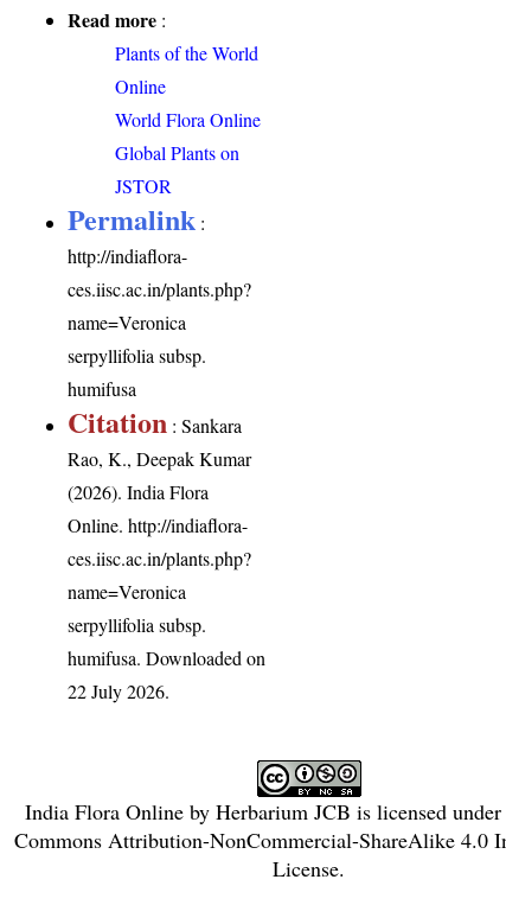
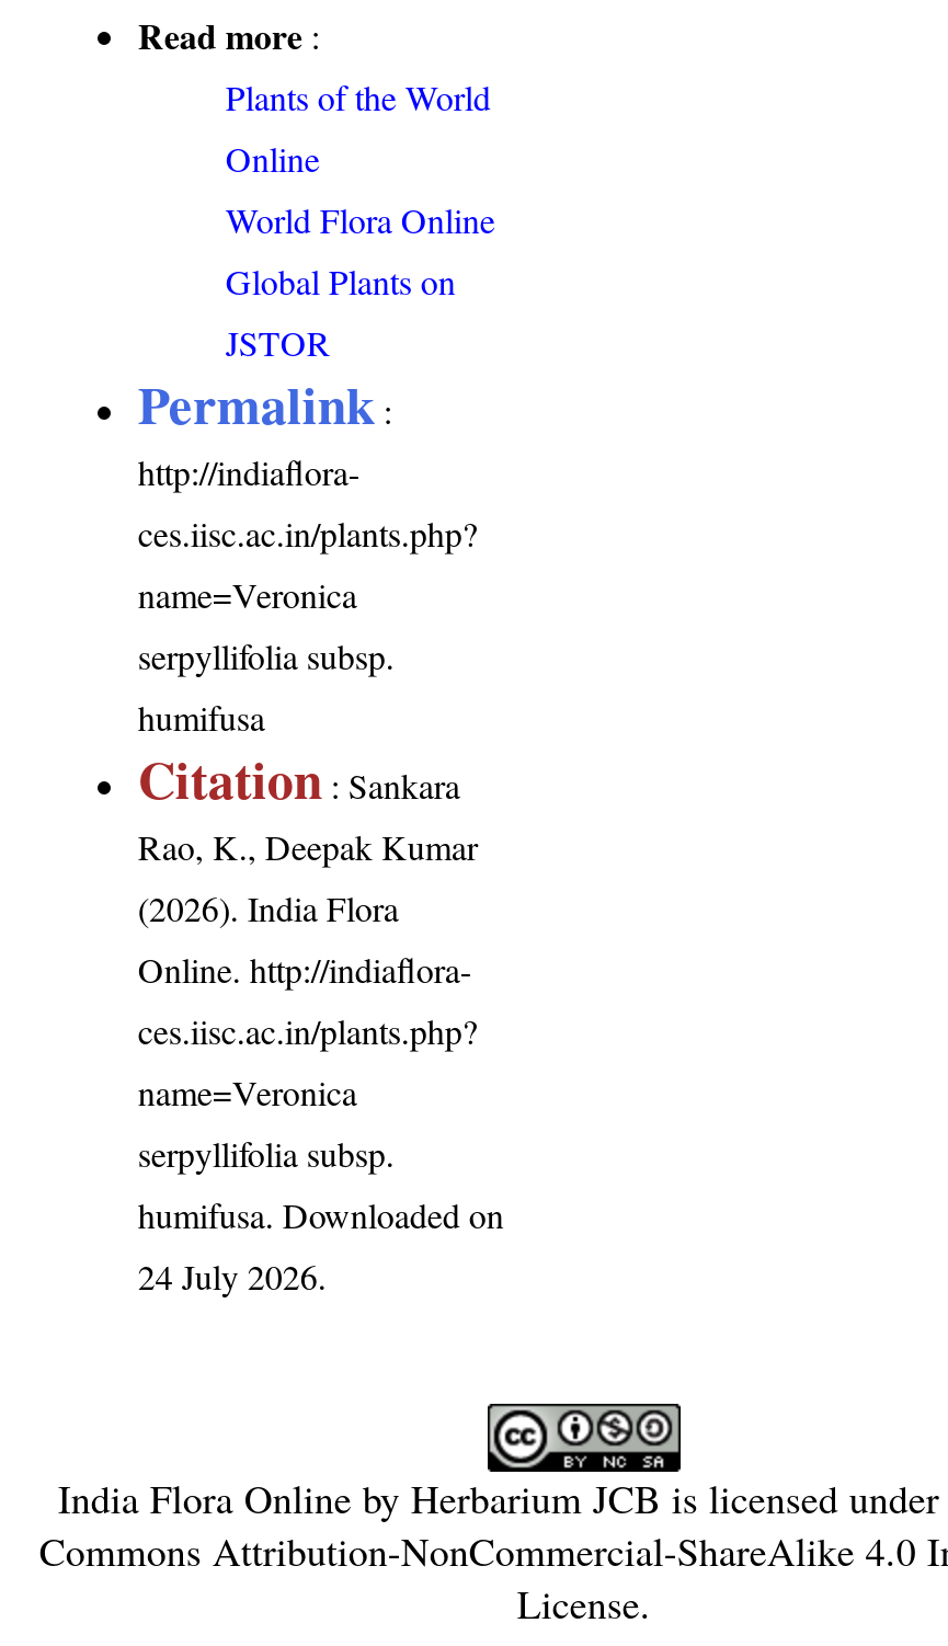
[68,678,170,703] 22 July 2026. -> [138,1253,326,1299] 24 July 2026.

